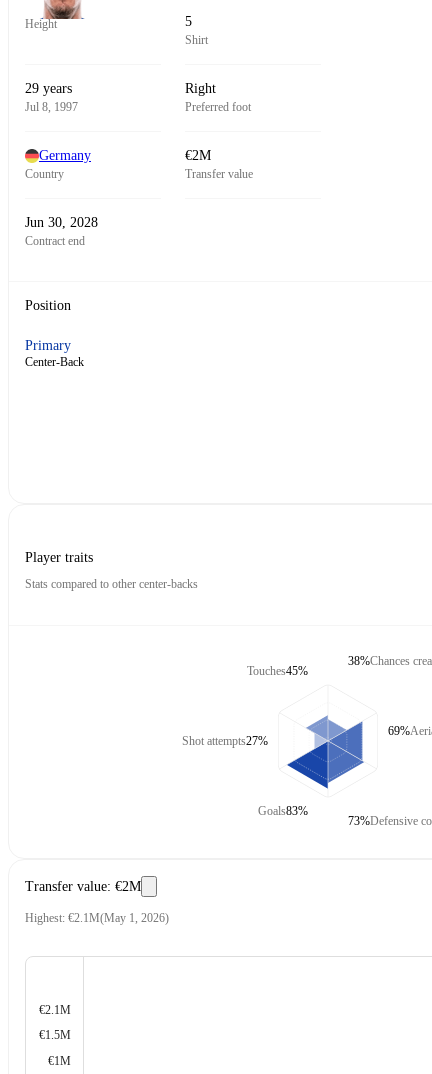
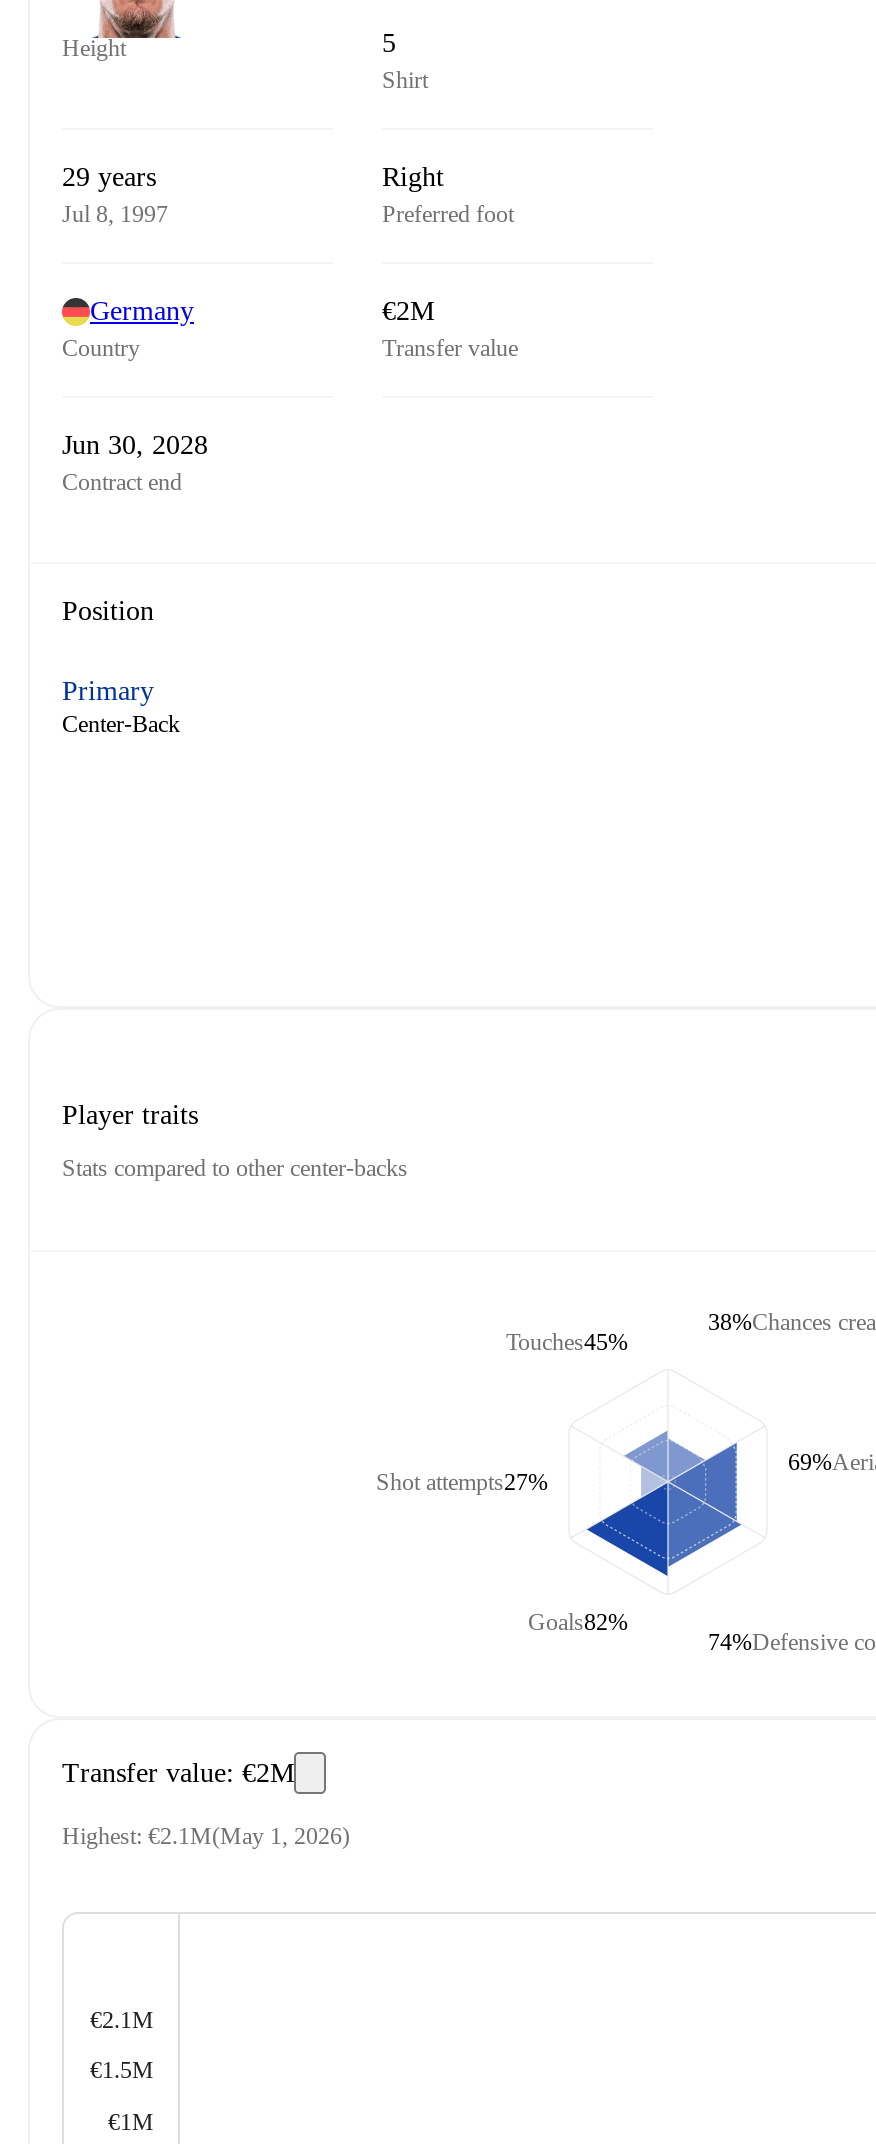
[258,803,308,817] Goals83% -> [528,1607,628,1635] Goals82%
[348,813,370,827] 73% -> [708,1627,752,1655] 74%

